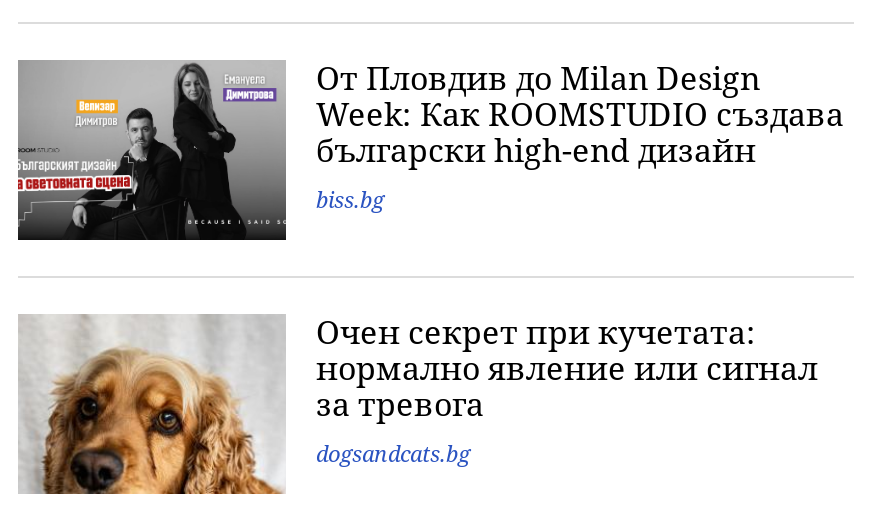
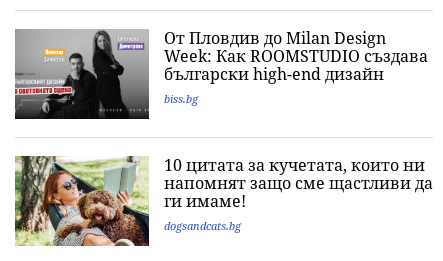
[20,309,818,496] [image] | Очен секрет при кучетата: | нормално явление или сигнал | за тревога -> [15,154,433,247] [image] | 10 цитата за кучетата, които ни | напомнят защо сме щастливи да | ги имаме!

